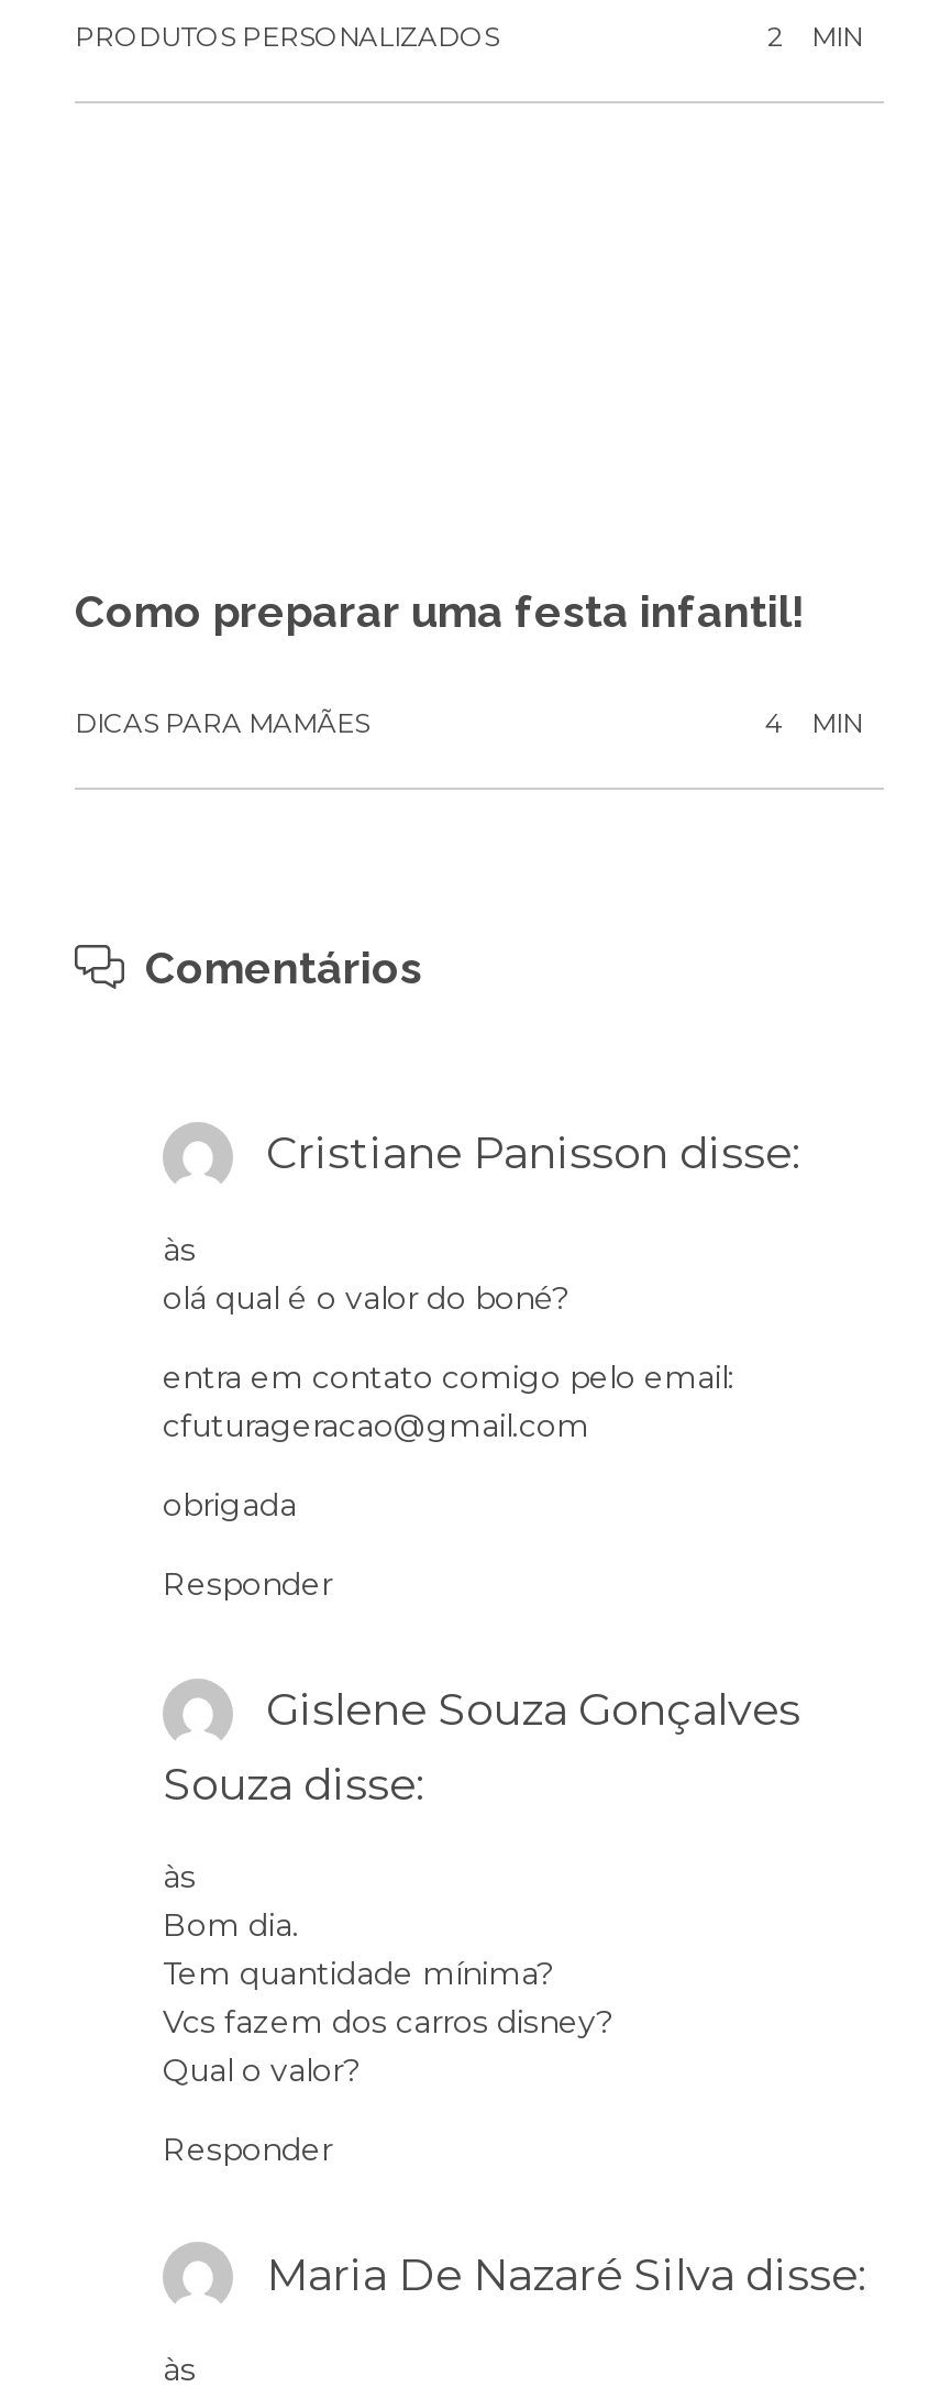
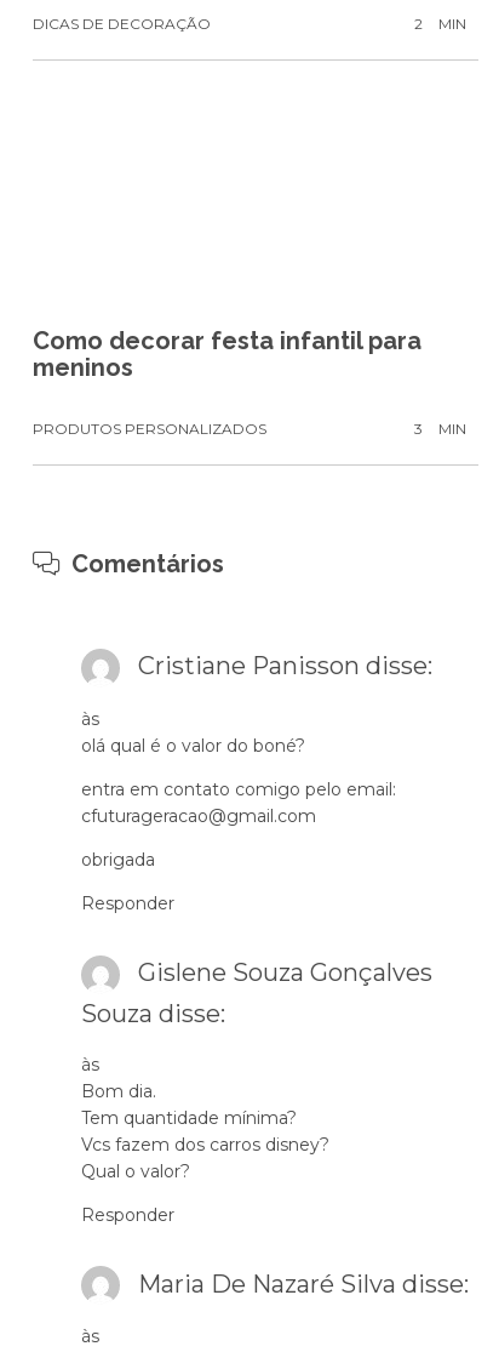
moved [75,20,499,53] -> [33,420,266,438]: PRODUTOS PERSONALIZADOS
none -> [33,15,211,33] DICAS DE DECORAÇÃO
[75,585,805,638] Como preparar uma festa infantil! -> [33,326,421,382] Como decorar festa infantil para | meninos
[75,706,783,739] DICAS PARA MAMÃES | 4 -> [414,420,423,438] 3

